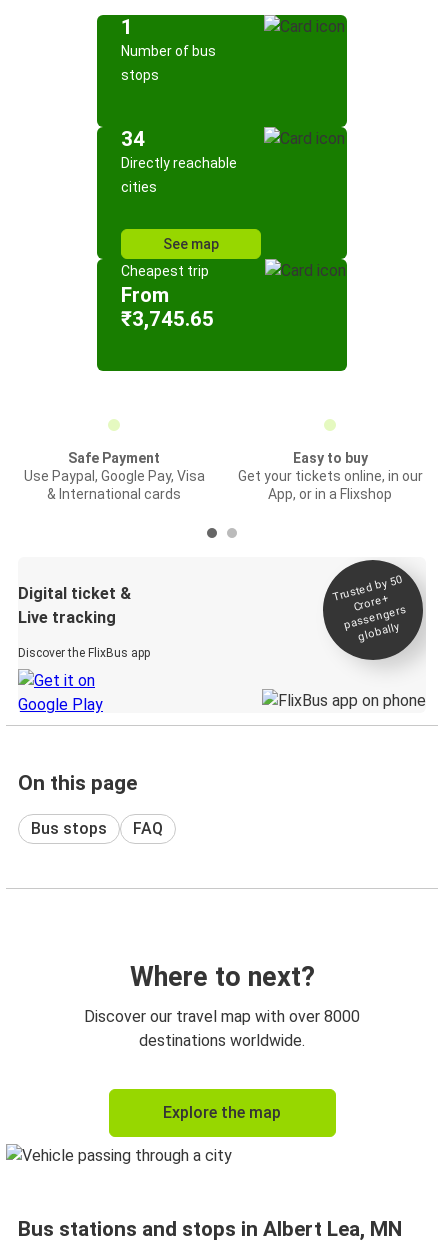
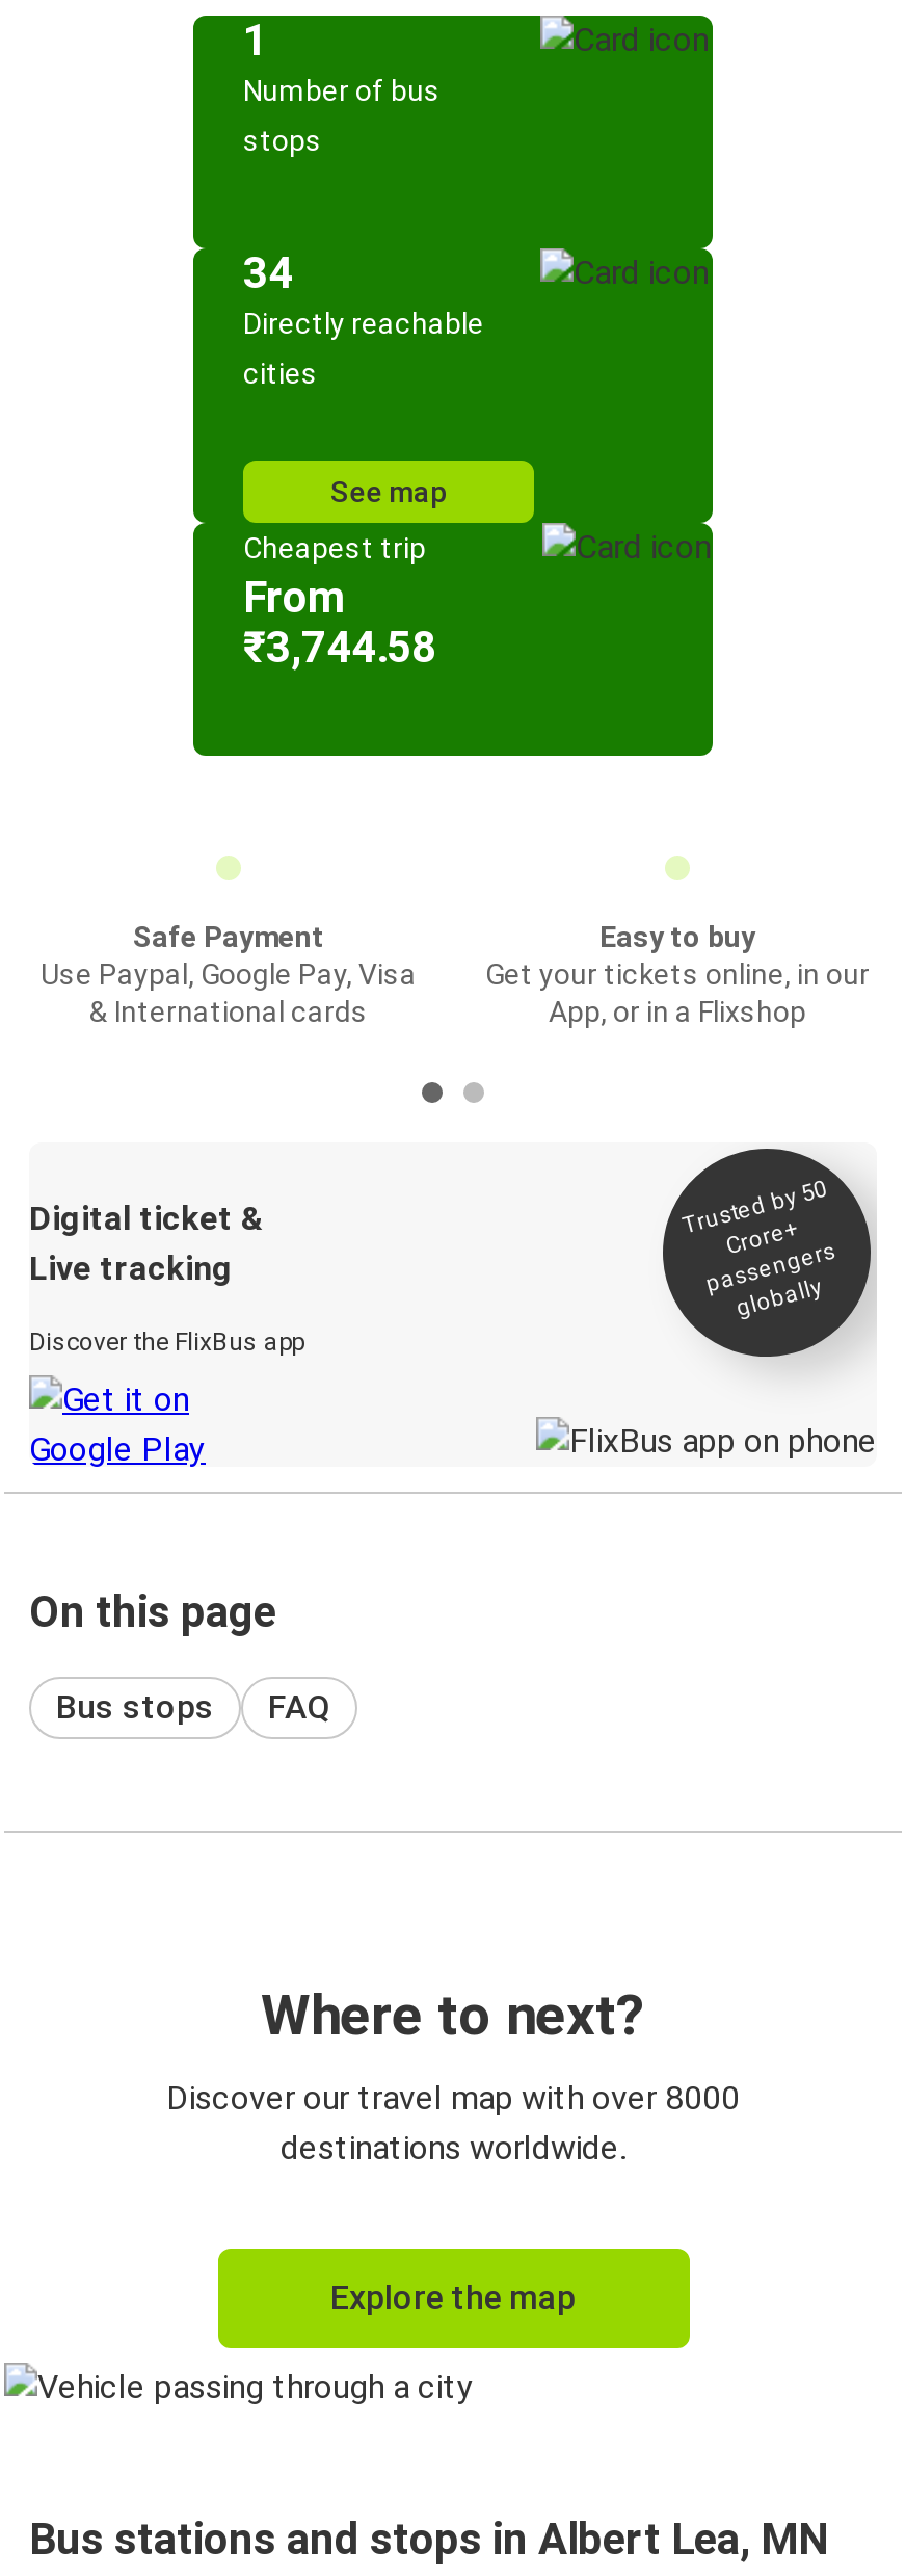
[121,307,214,331] ₹3,745.65 -> [243,623,436,673] ₹3,744.58

